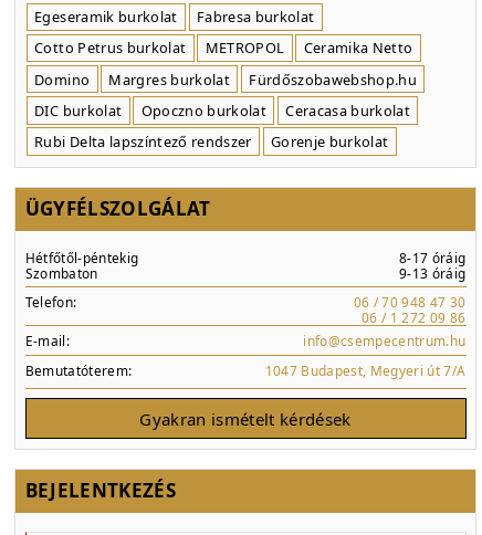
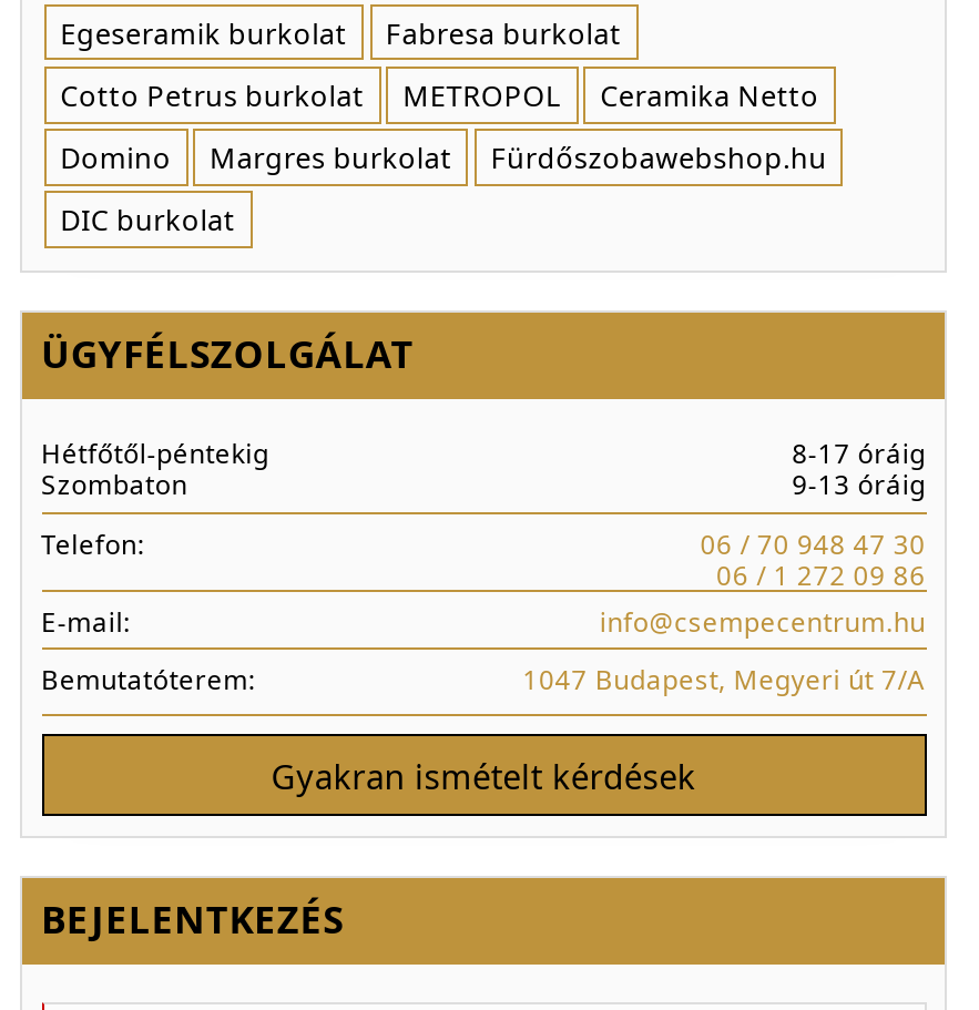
[34,100,410,151] Opoczno burkolat | Ceracasa burkolat | Rubi Delta lapszíntező rendszer | Gorenje burkolat -> none

